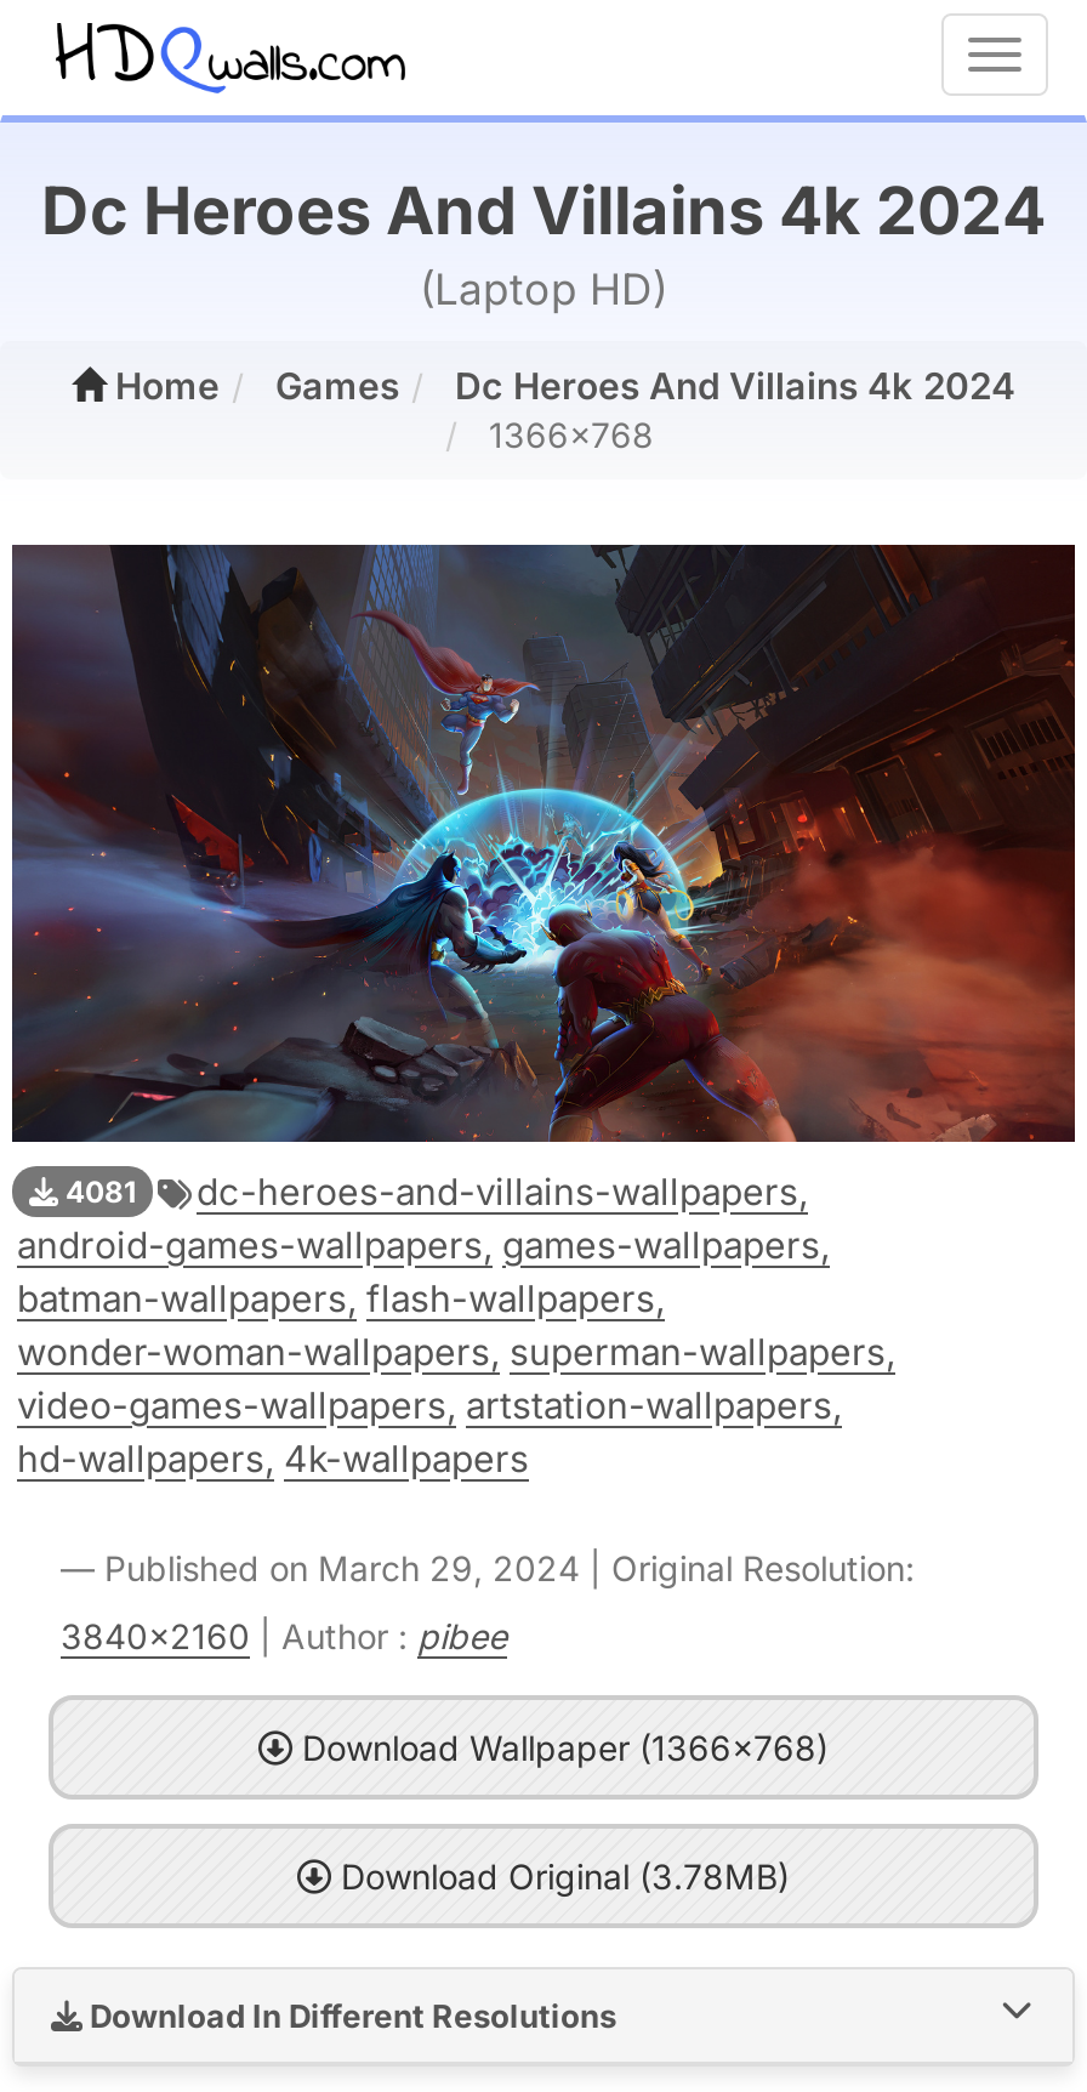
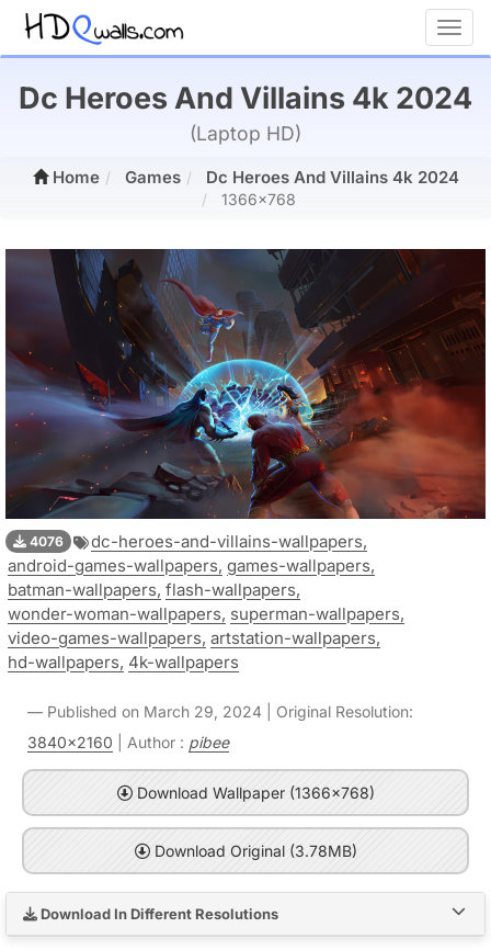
[58,1169,808,1215] 4081 dc-heroes-and-villains-wallpapers, -> [26,531,367,552] 4076 dc-heroes-and-villains-wallpapers,

